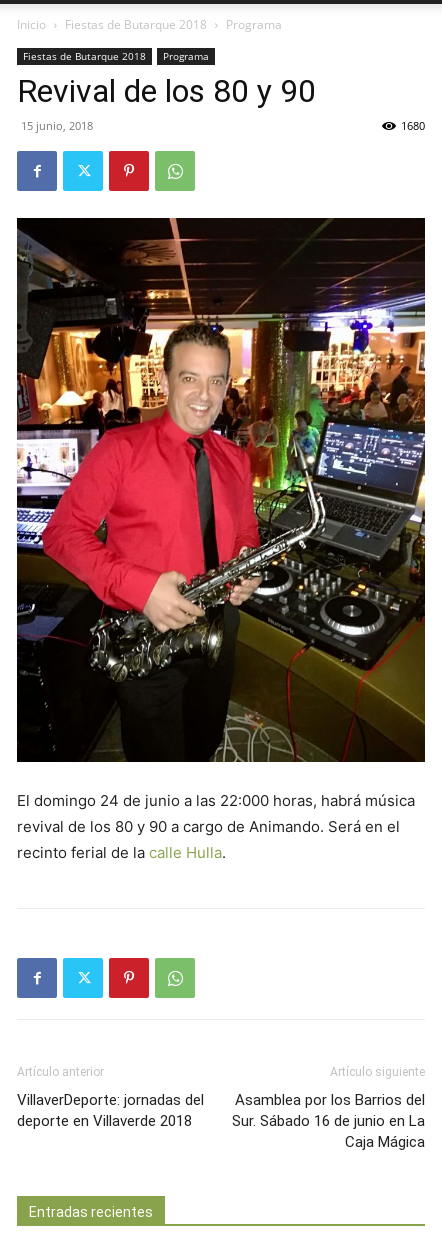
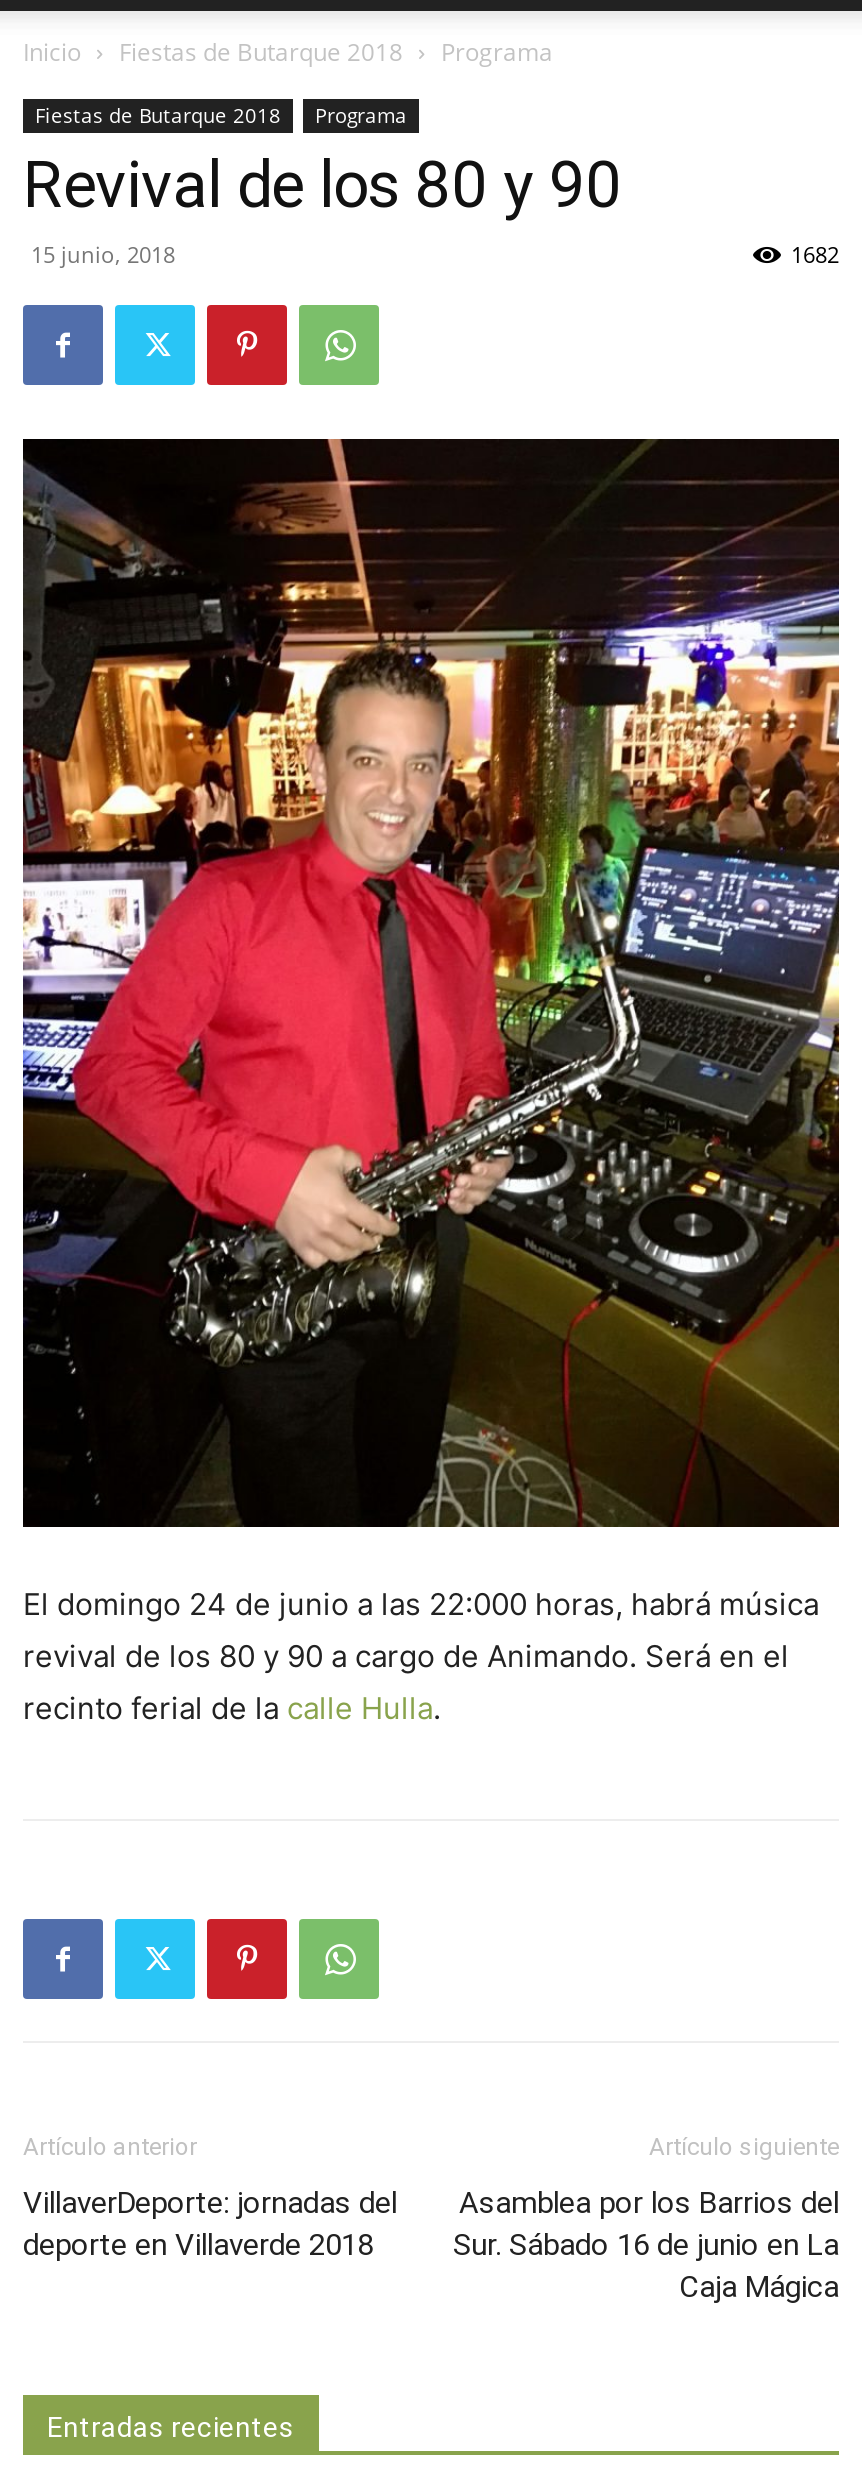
[401,118,425,133] 1680 -> [791,239,839,269] 1682

